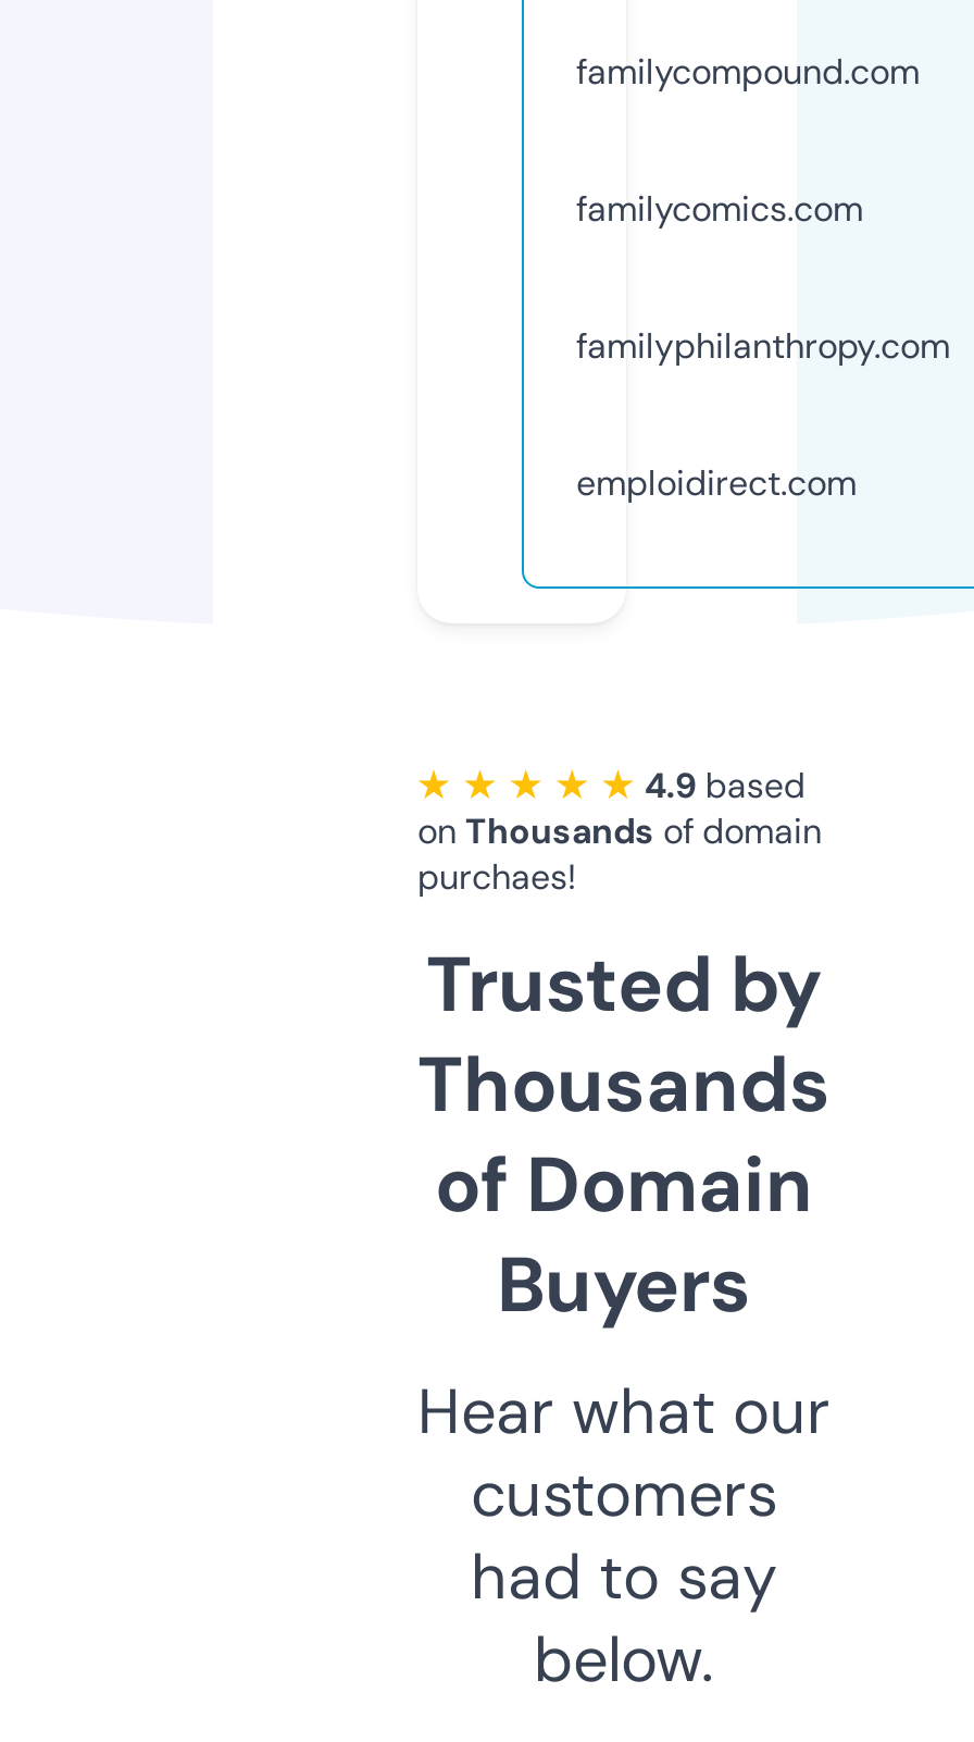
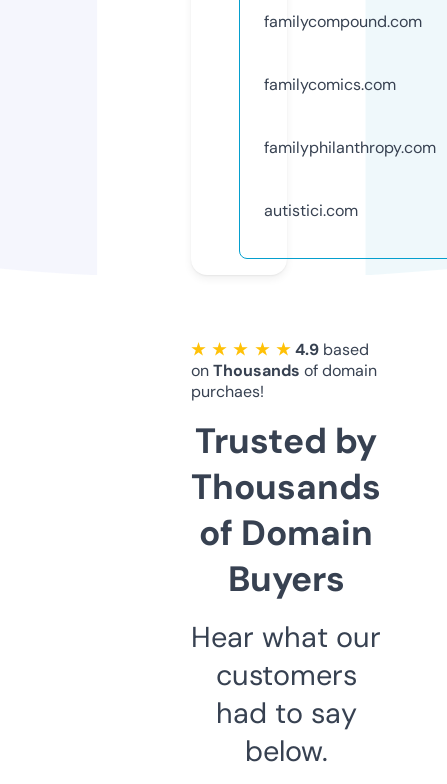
[576,460,857,506] emploidirect.com -> [264,200,358,221] autistici.com

